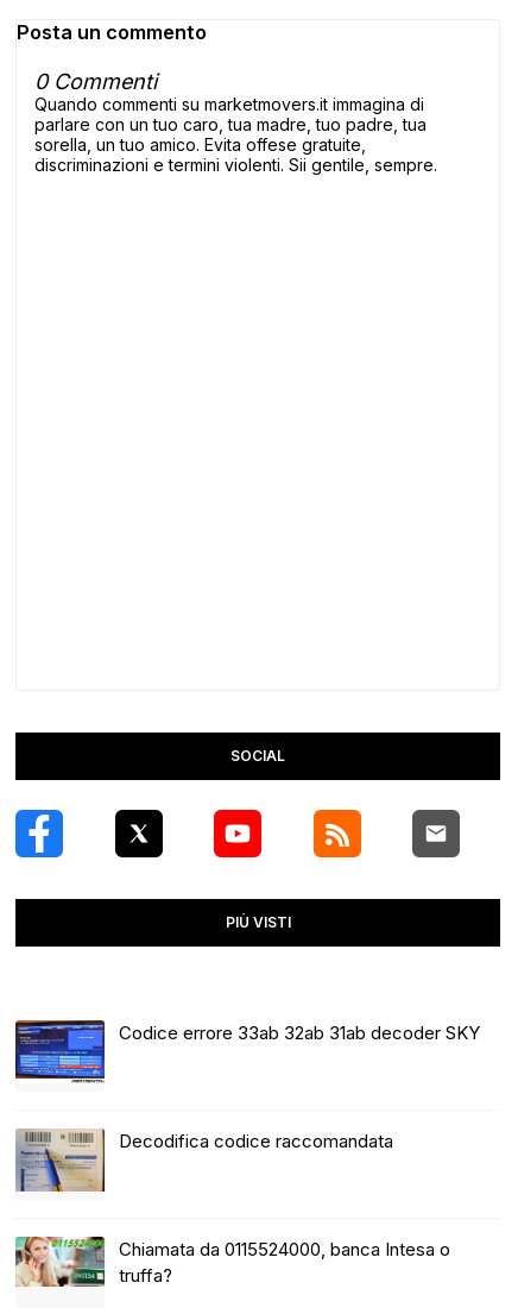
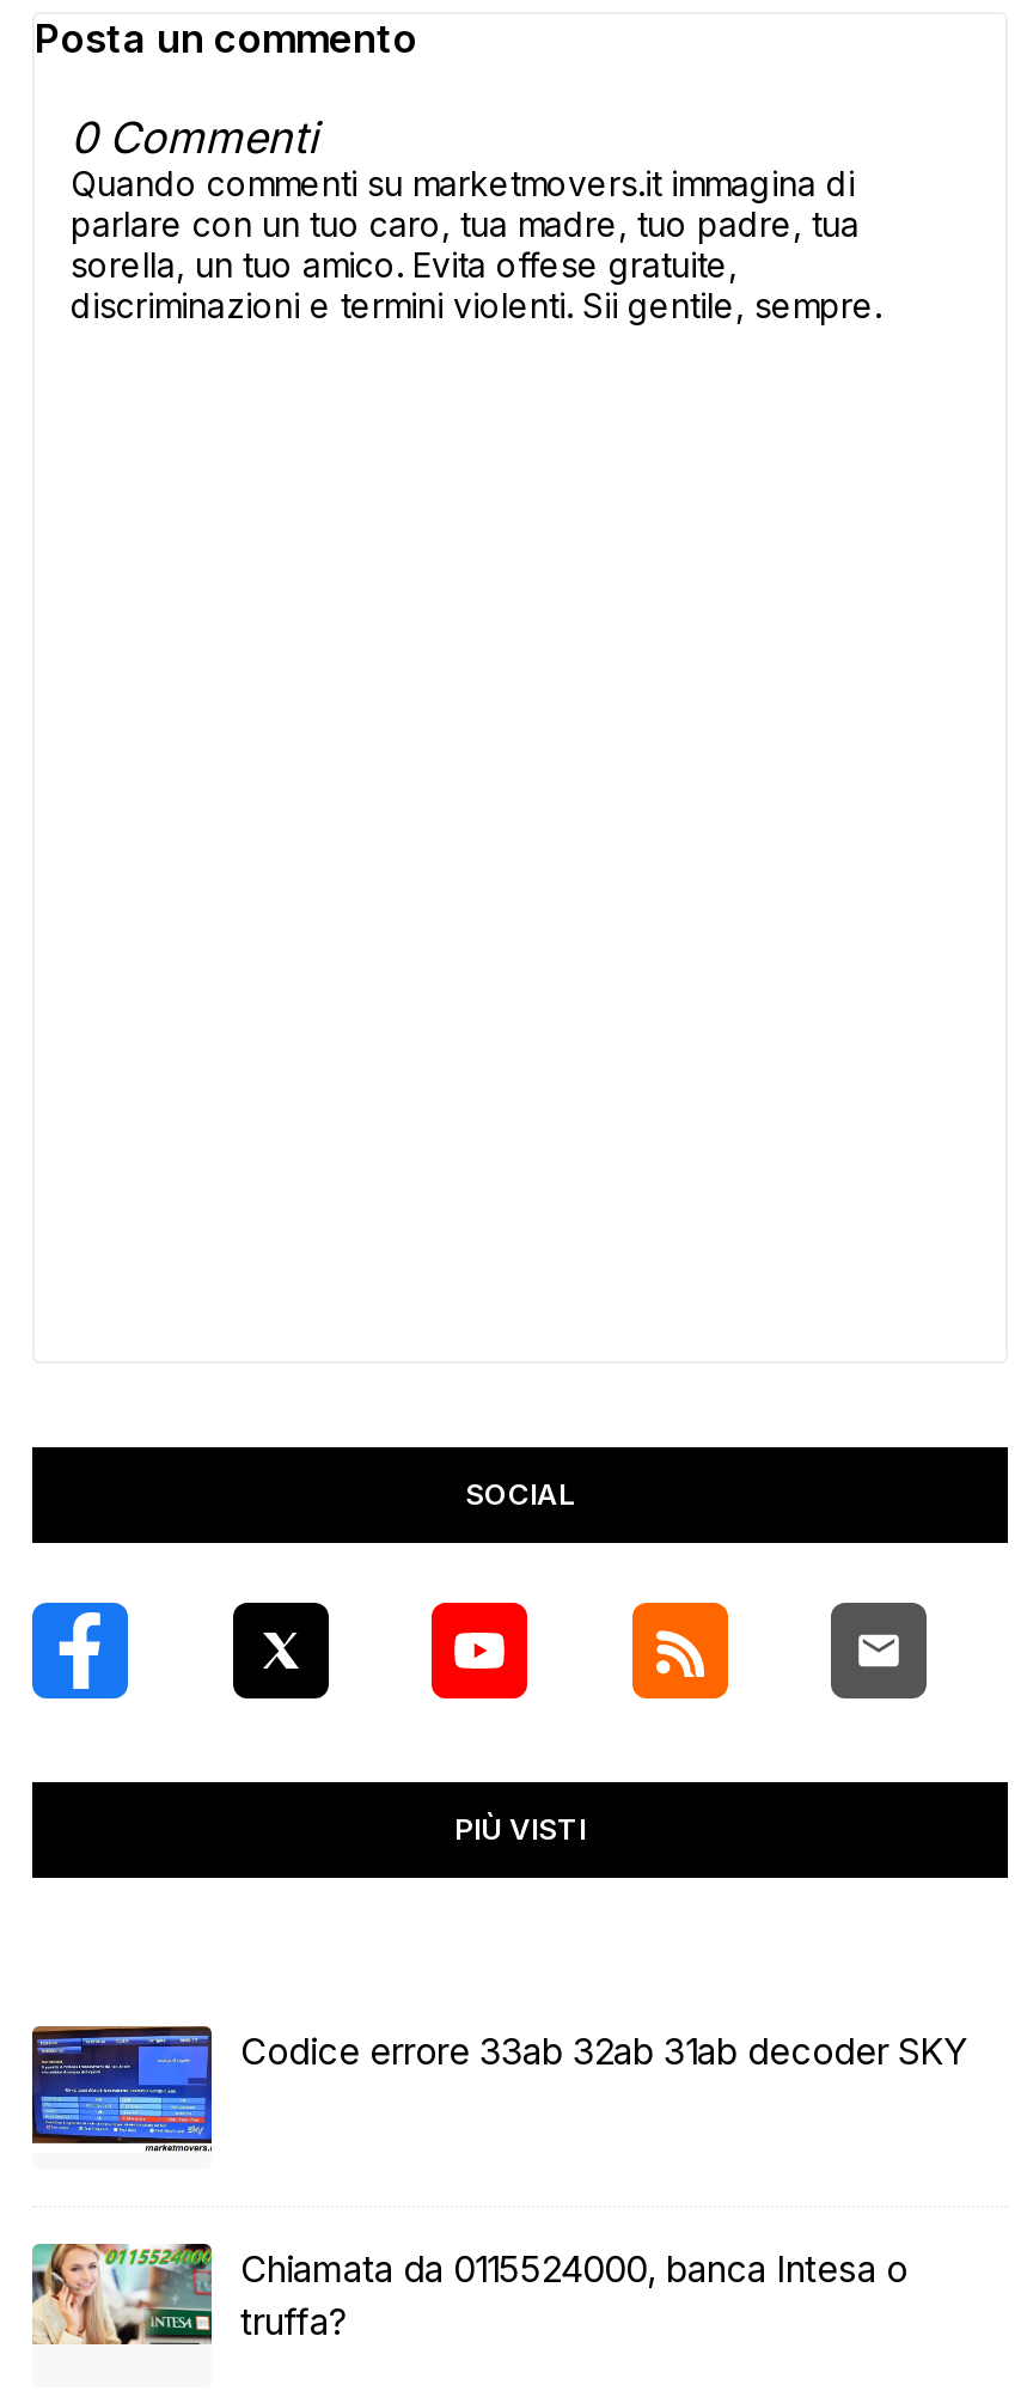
[15,1128,393,1193] [image] | Decodifica codice raccomandata -> none

